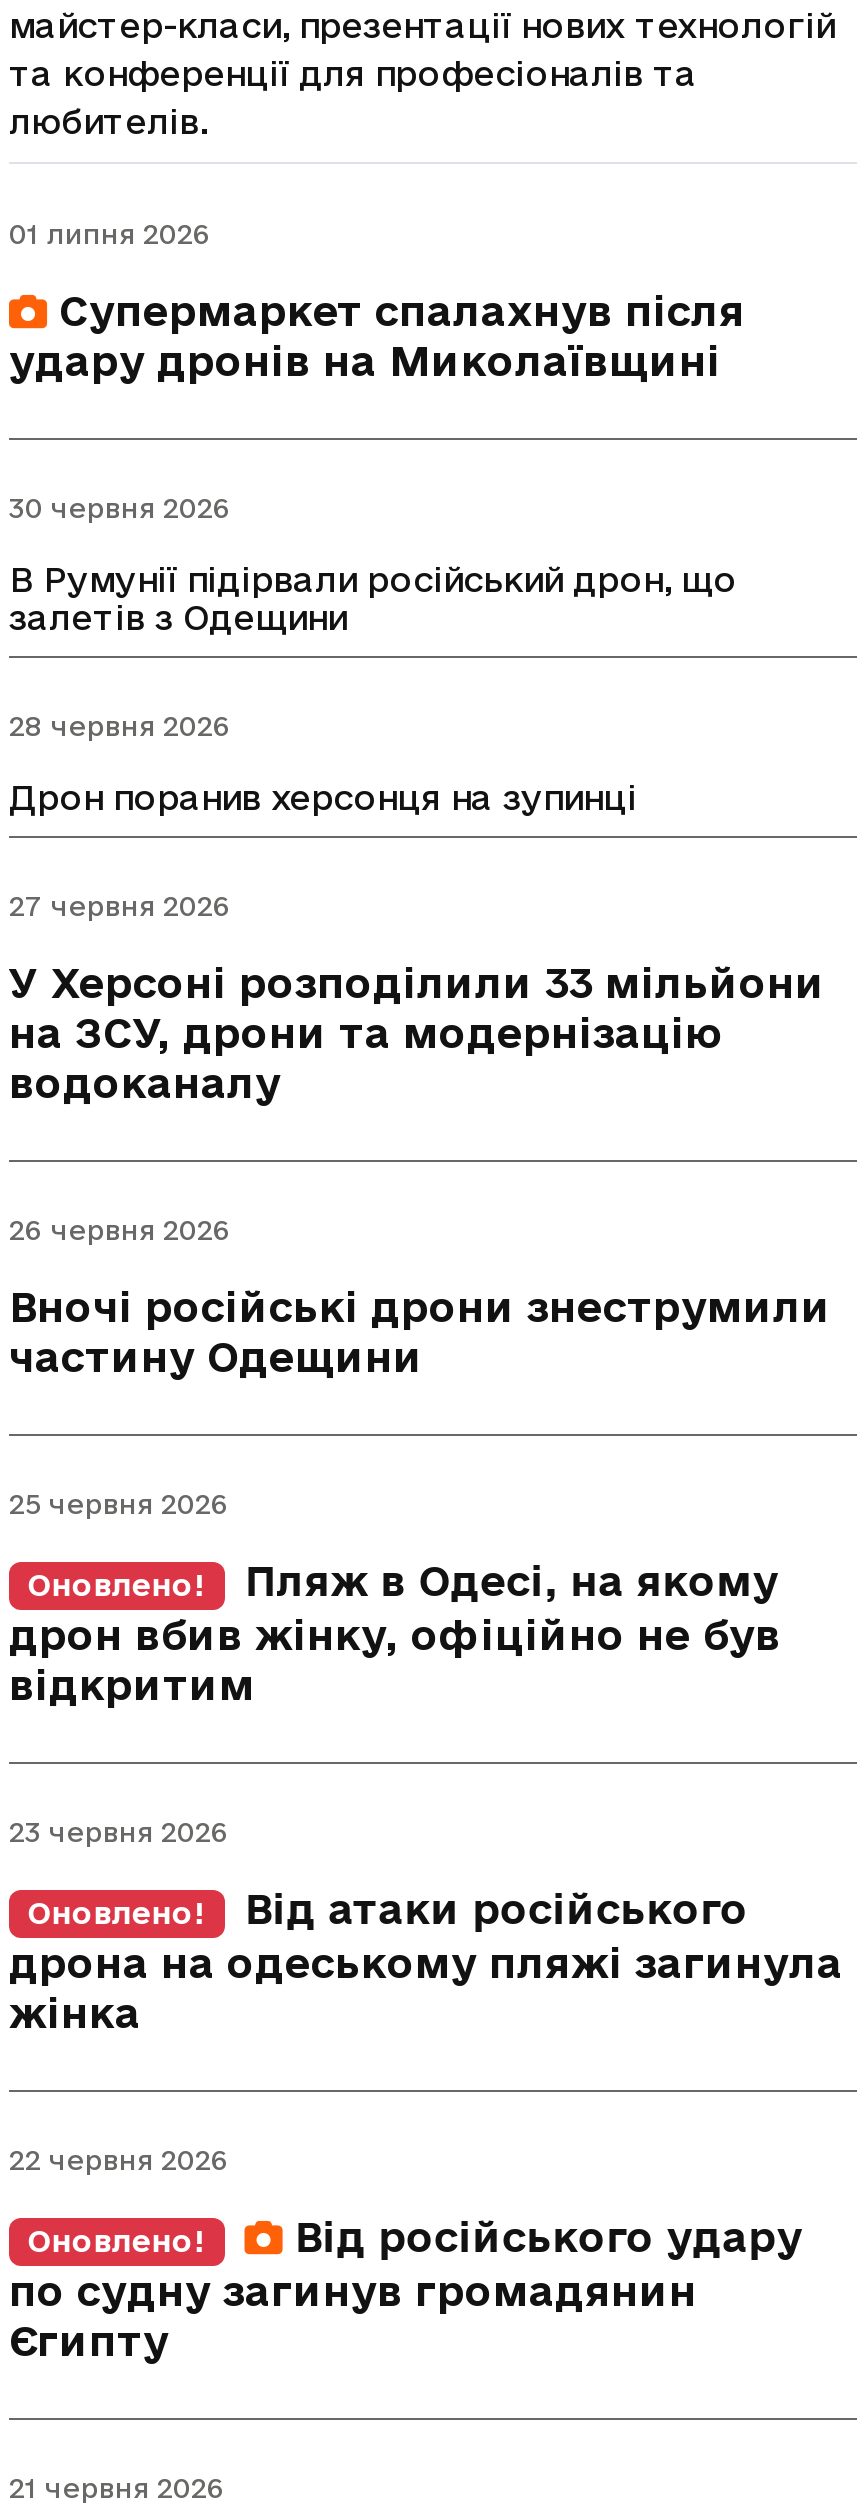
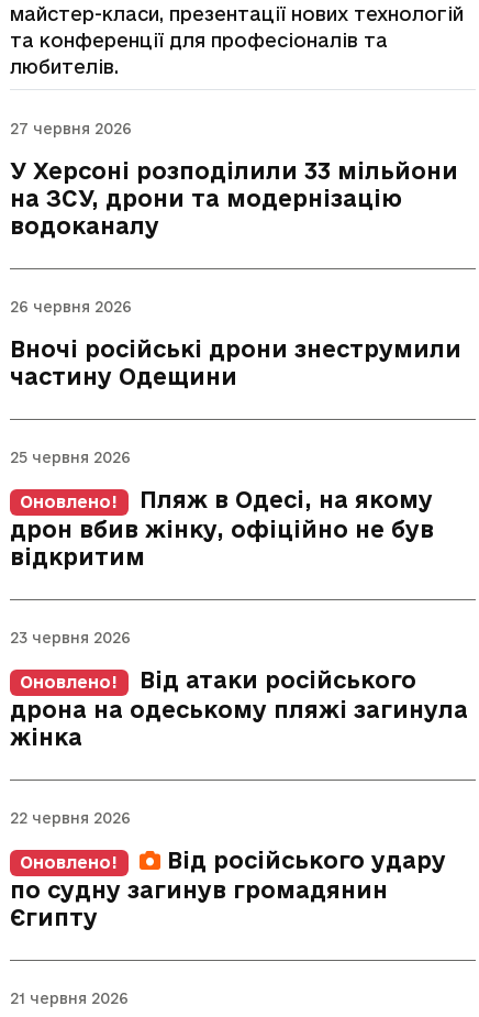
[9,218,745,816] 01 липня 2026 | Супермаркет спалахнув після | удару дронів на Миколаївщині | 30 червня 2026 | В Румунії підірвали російський дрон, що | залетів з Одещини | 28 червня 2026 | Дрон поранив херсонця на зупинці -> none

